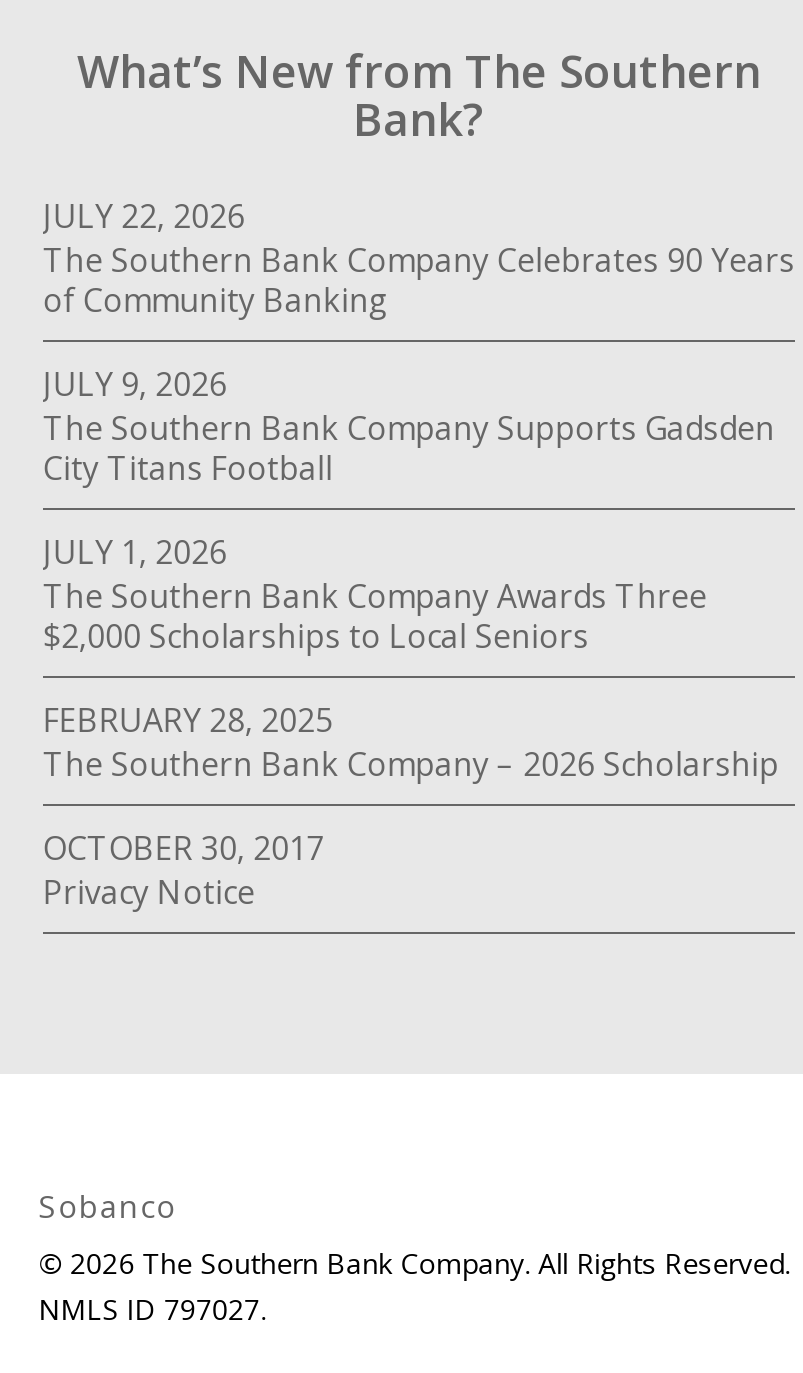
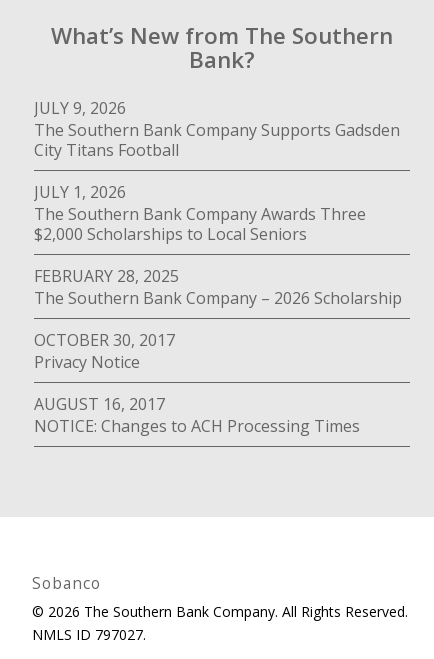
[43,193,795,321] JULY 22, 2026 | The Southern Bank Company Celebrates 90 Years | of Community Banking -> none
moved [43,361,779,913] -> [34,97,402,373]: JULY 9, 2026 | The Southern Bank Company Supports Gadsden | City Titans Football | ... | OCTOBER 30, 2017 | Privacy Notice
none -> [34,393,360,437] AUGUST 16, 2017 | NOTICE: Changes to ACH Processing Times

